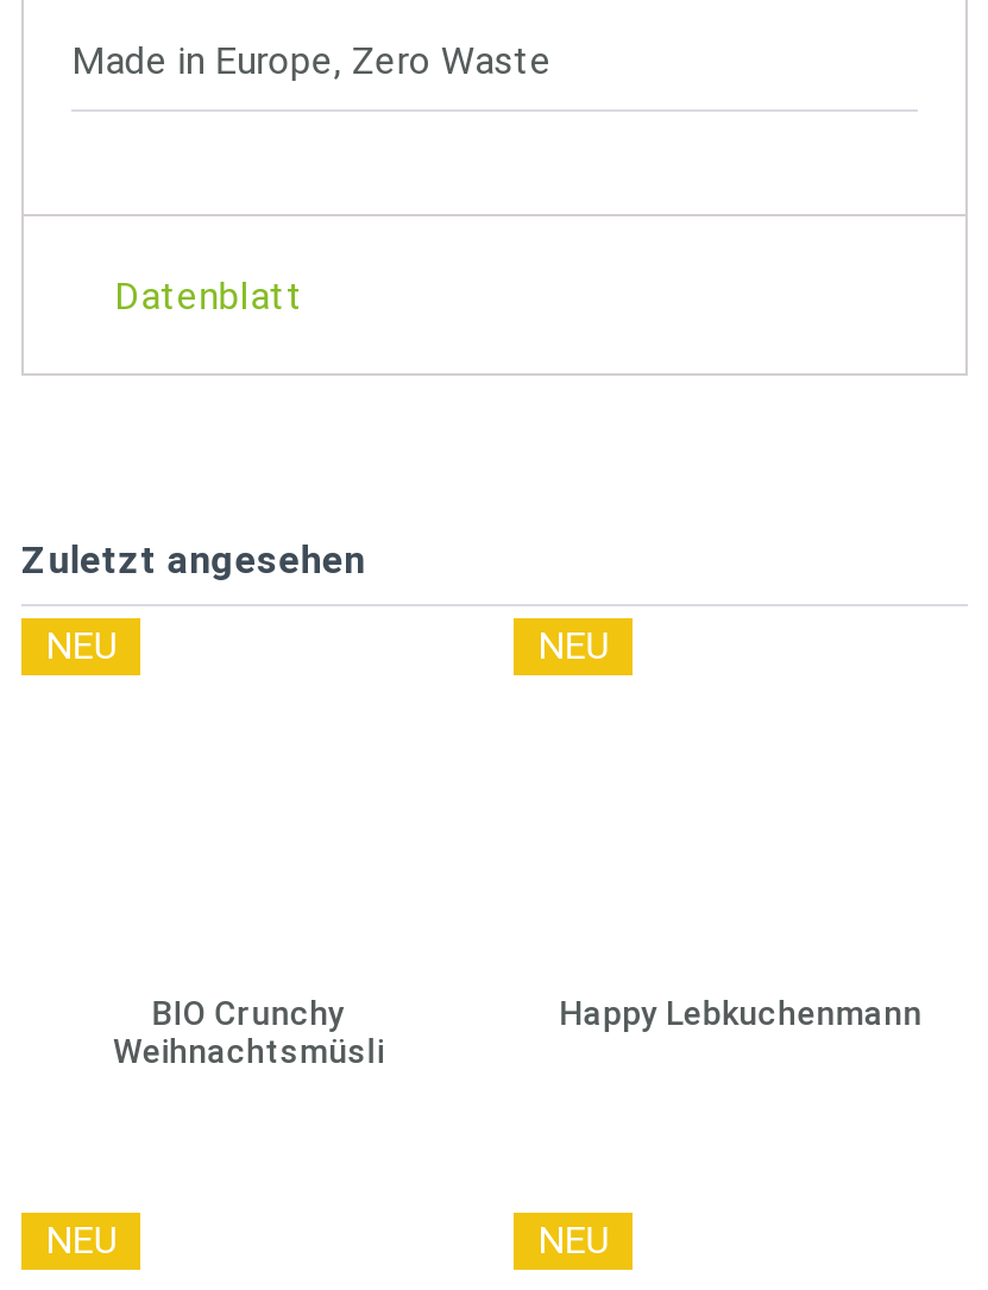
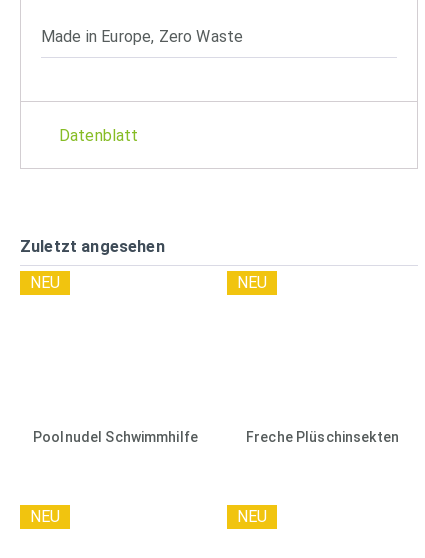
[113,995,384,1071] BIO Crunchy | Weihnachtsmüsli -> [33,429,198,445] Poolnudel Schwimmhilfe
[559,995,922,1033] Happy Lebkuchenmann -> [246,429,399,445] Freche Plüschinsekten

